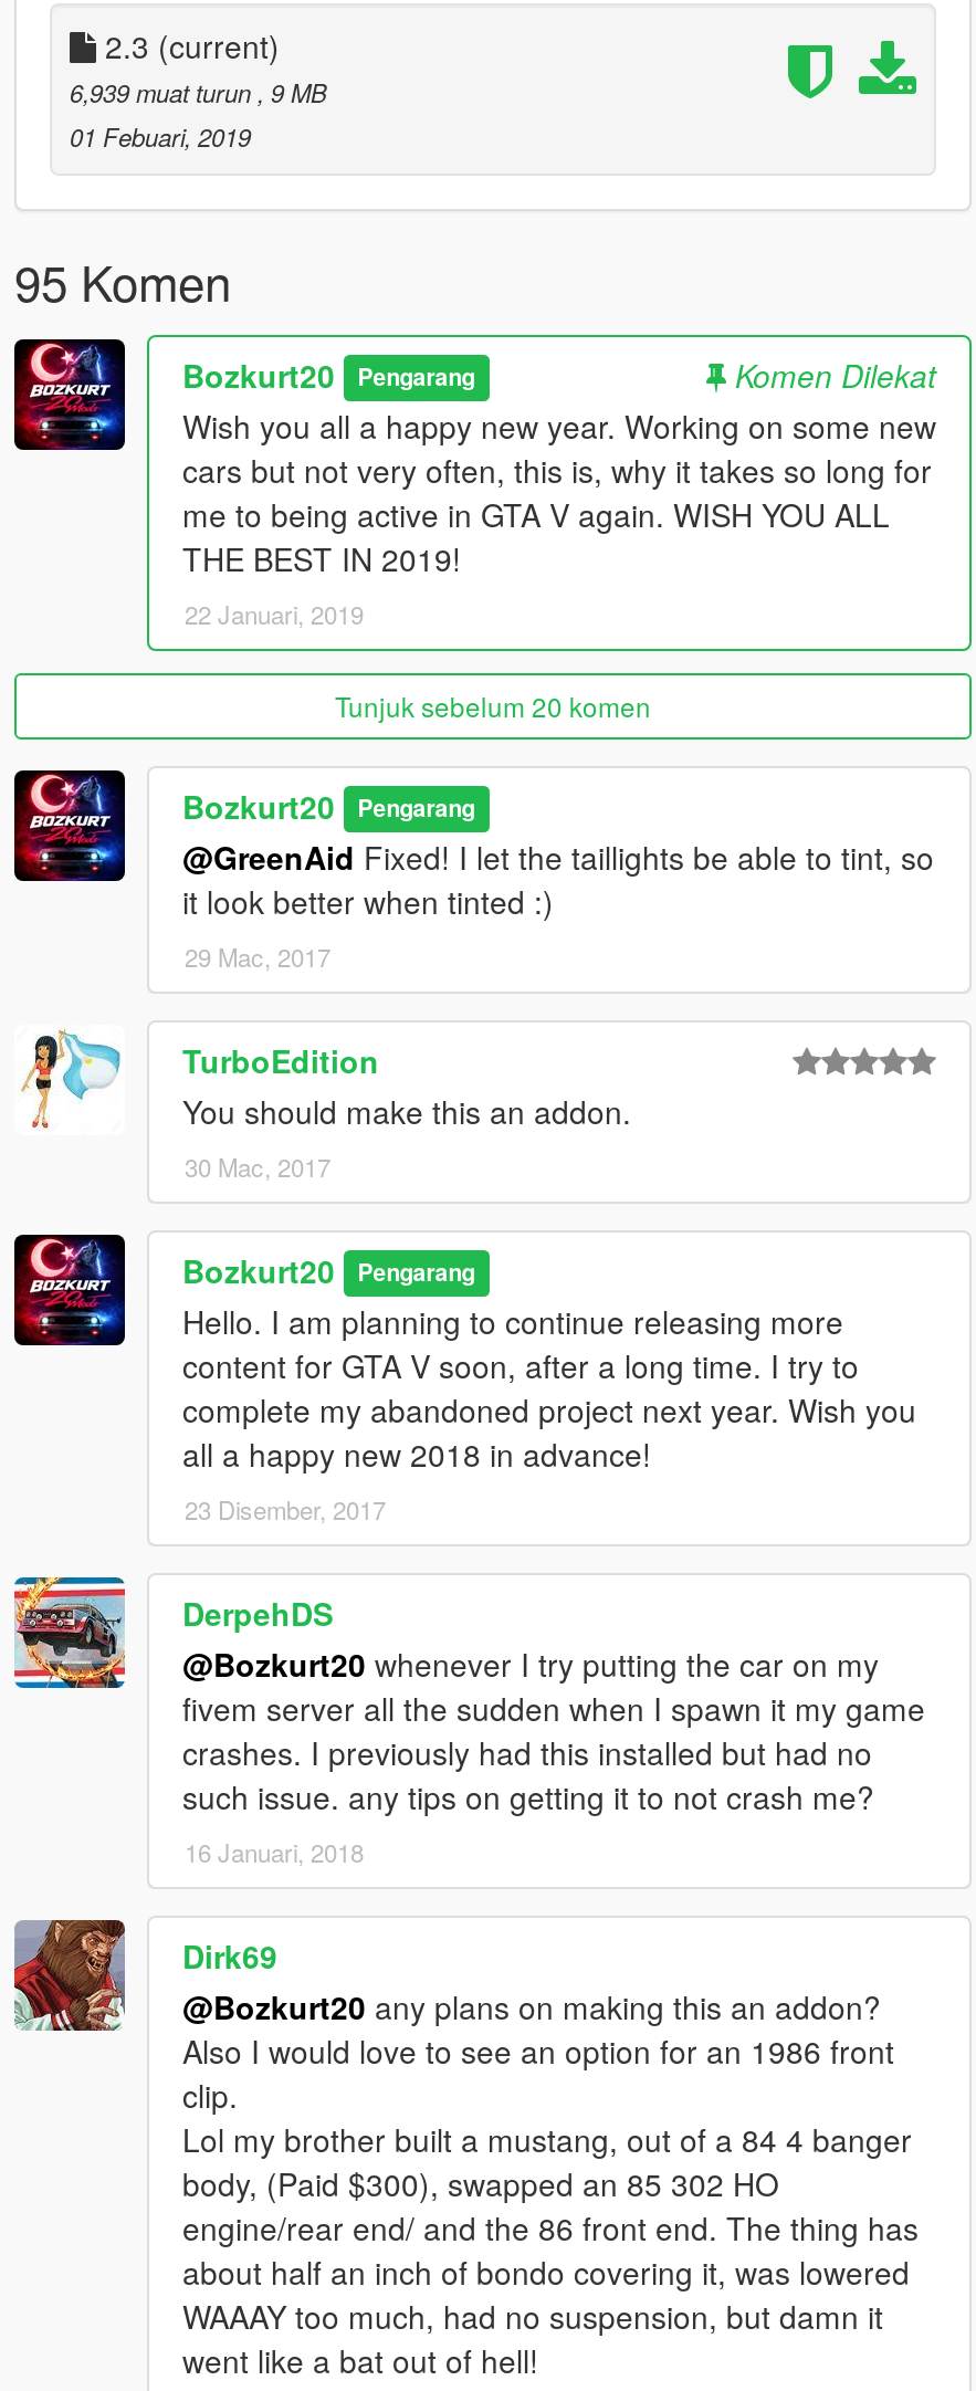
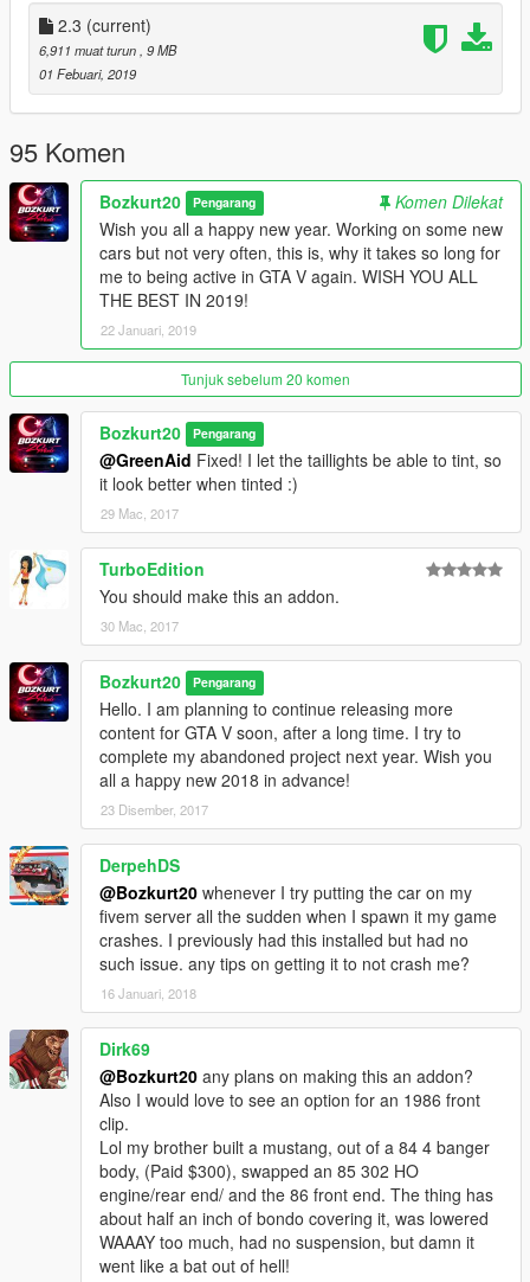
[70,73,326,108] 6,939 muat turun, 9 MB -> [39,40,176,59] 6,911 muat turun, 9 MB

